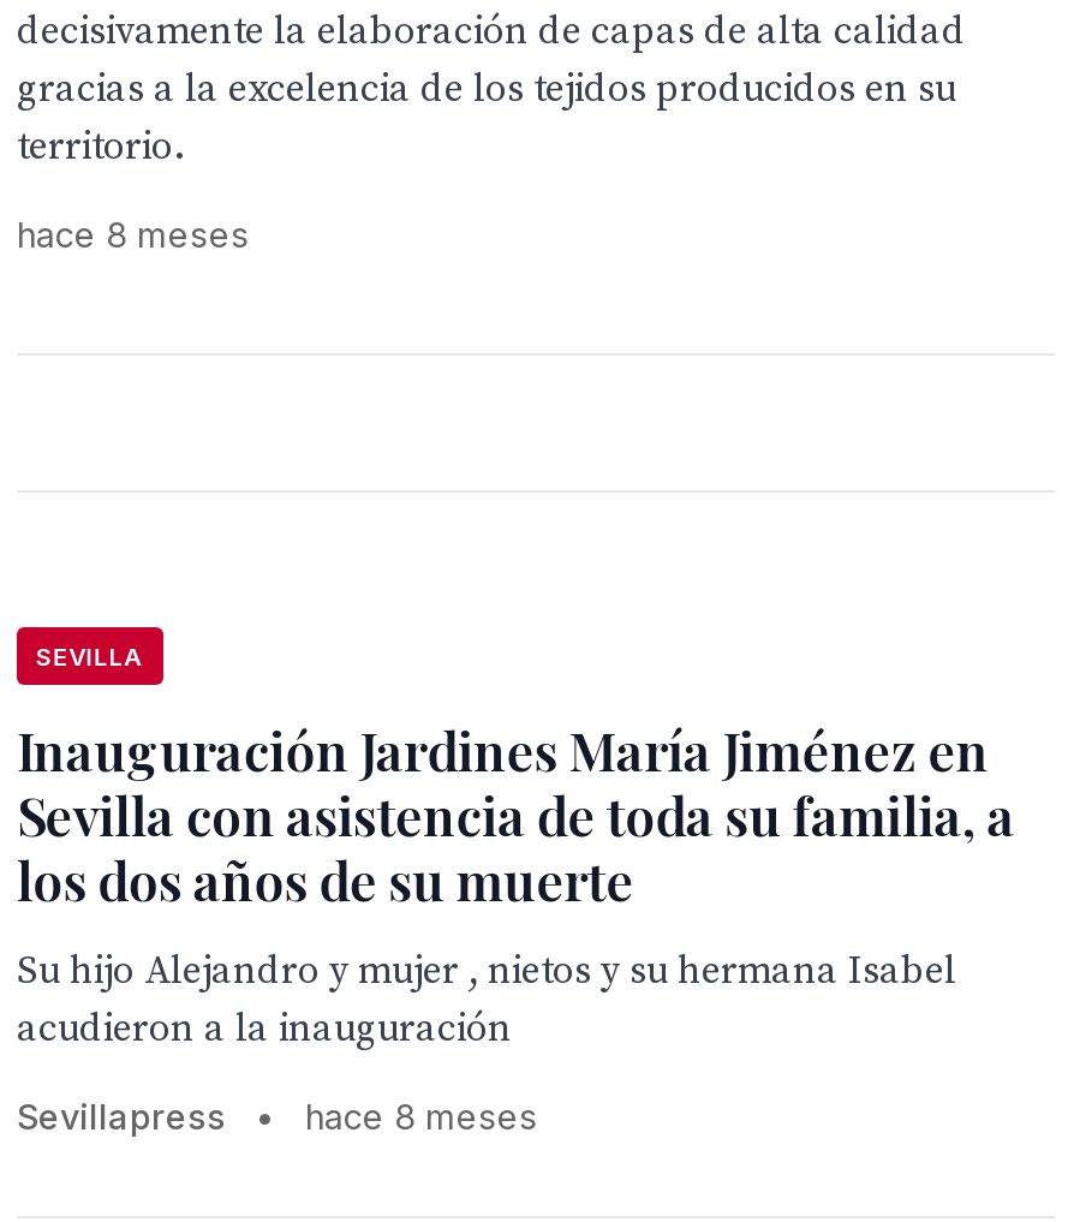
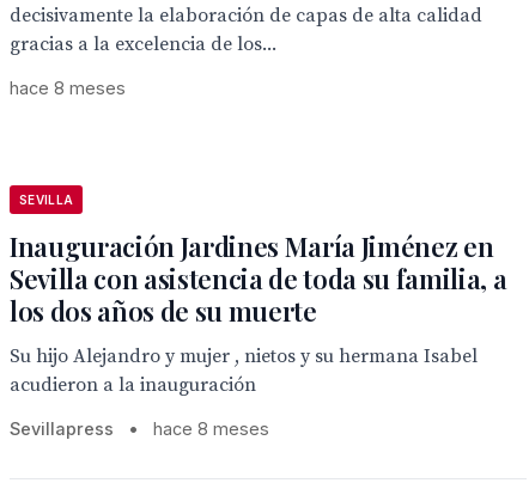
[17,65,956,171] gracias a la excelencia de los tejidos producidos en su | territorio. -> [10,32,276,56] gracias a la excelencia de los...

